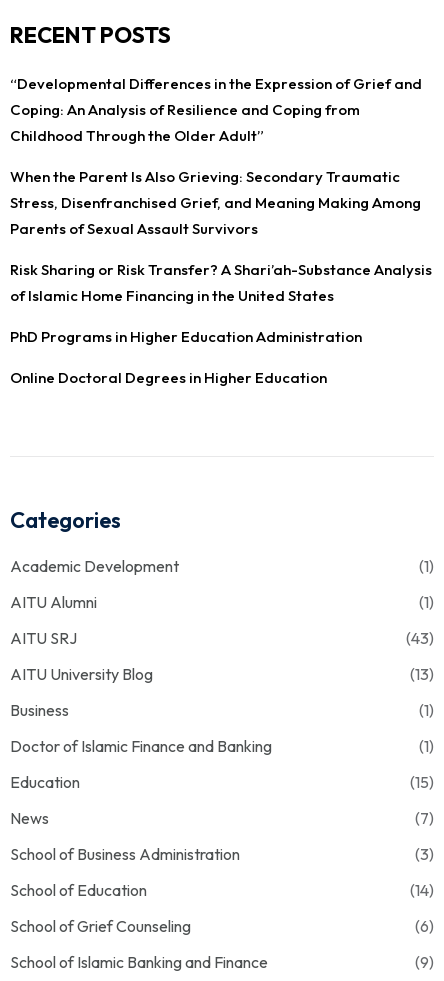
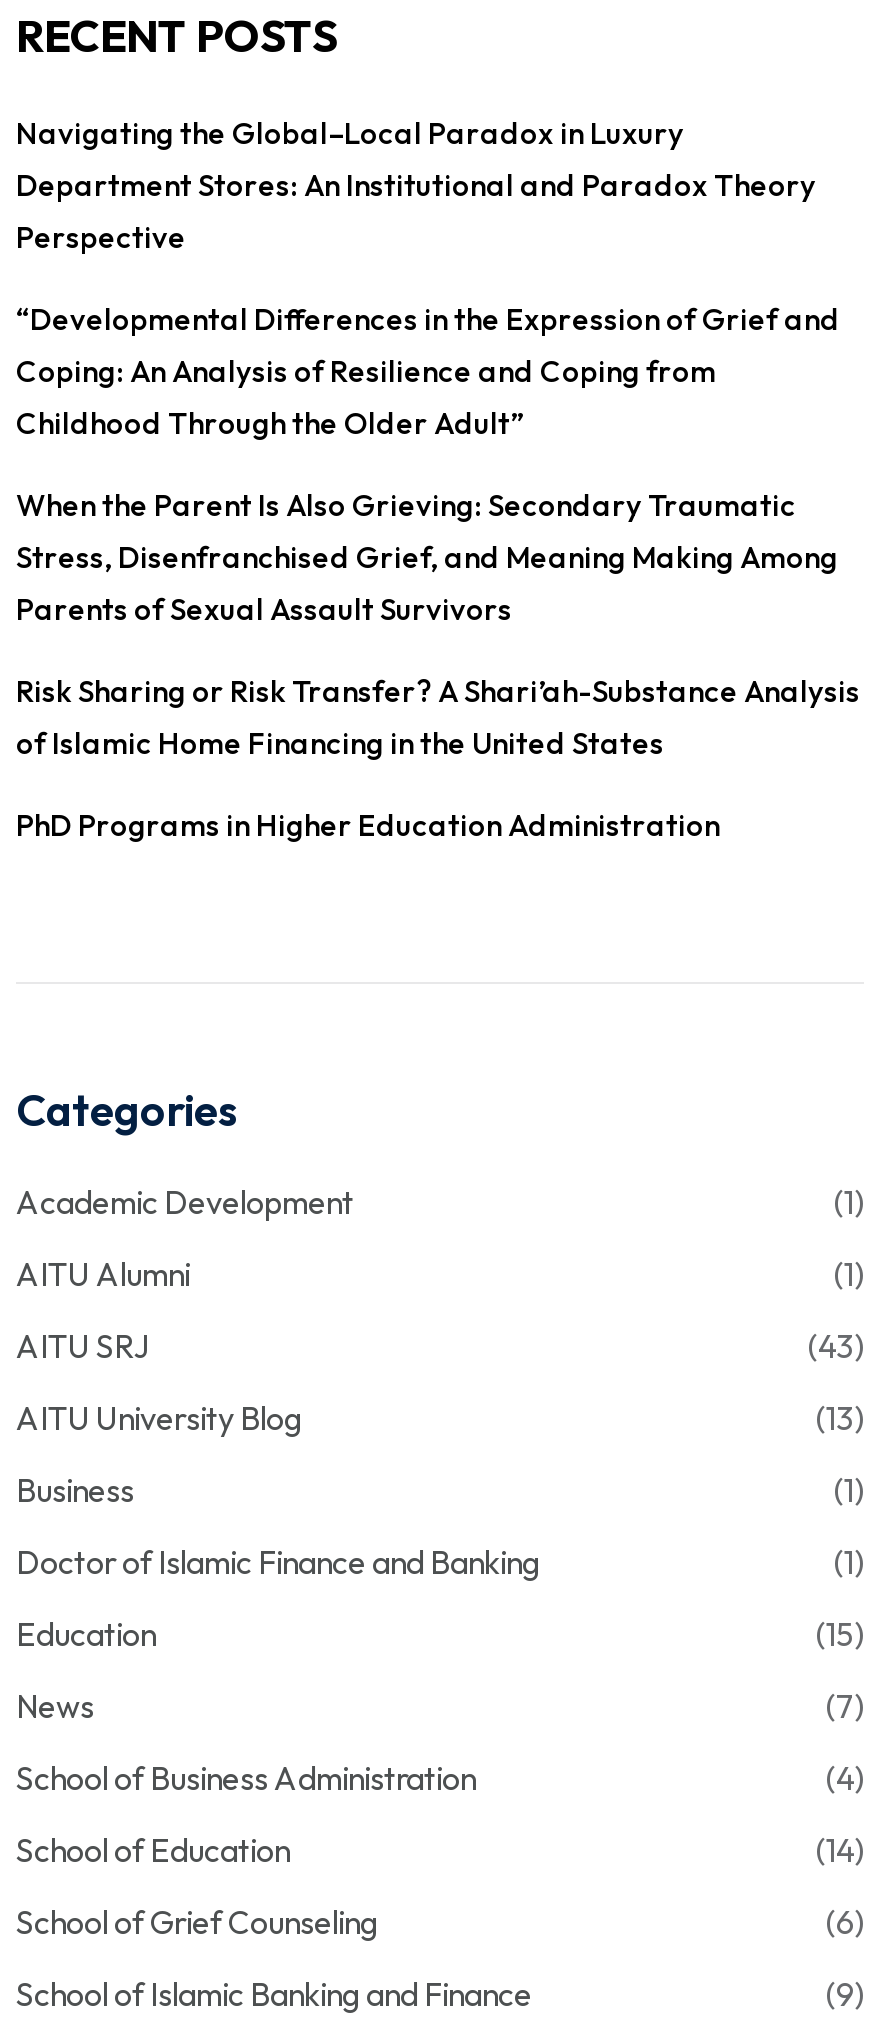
none -> [16,115,816,257] Navigating the Global–Local Paradox in Luxury | Department Stores: An Institutional and Paradox Theory | Perspective
moved [10,74,432,346] -> [16,301,860,845]: “Developmental Differences in the Expression of Grief and | Coping: An Analysis of Resilience and Coping from | Childhood Through the Older Adult” | ... | of Islamic Home Financing in the United States | PhD Programs in Higher Education Administration
[10,368,327,387] Online Doctoral Degrees in Higher Education -> none
[415,844,434,864] (3) -> [826,1759,864,1799] (4)

